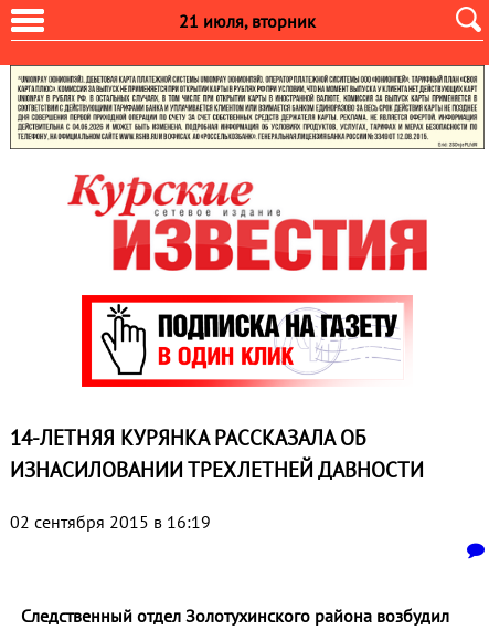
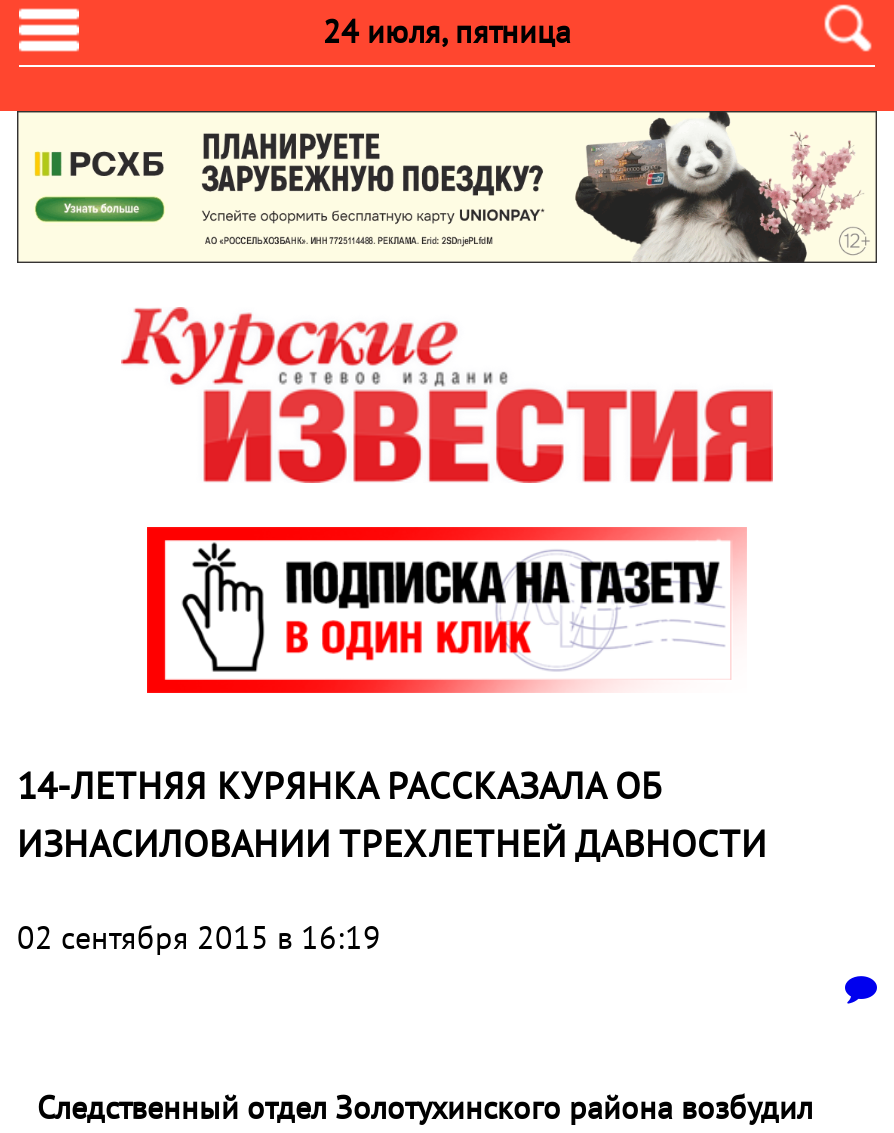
[179,10,316,32] 21 июля, вторник -> [323,11,571,51] 24 июля, пятница
[17,65,478,148] [image] -> [31,111,867,263] [image]

